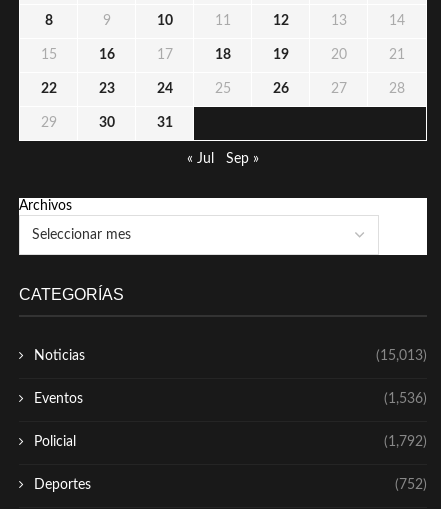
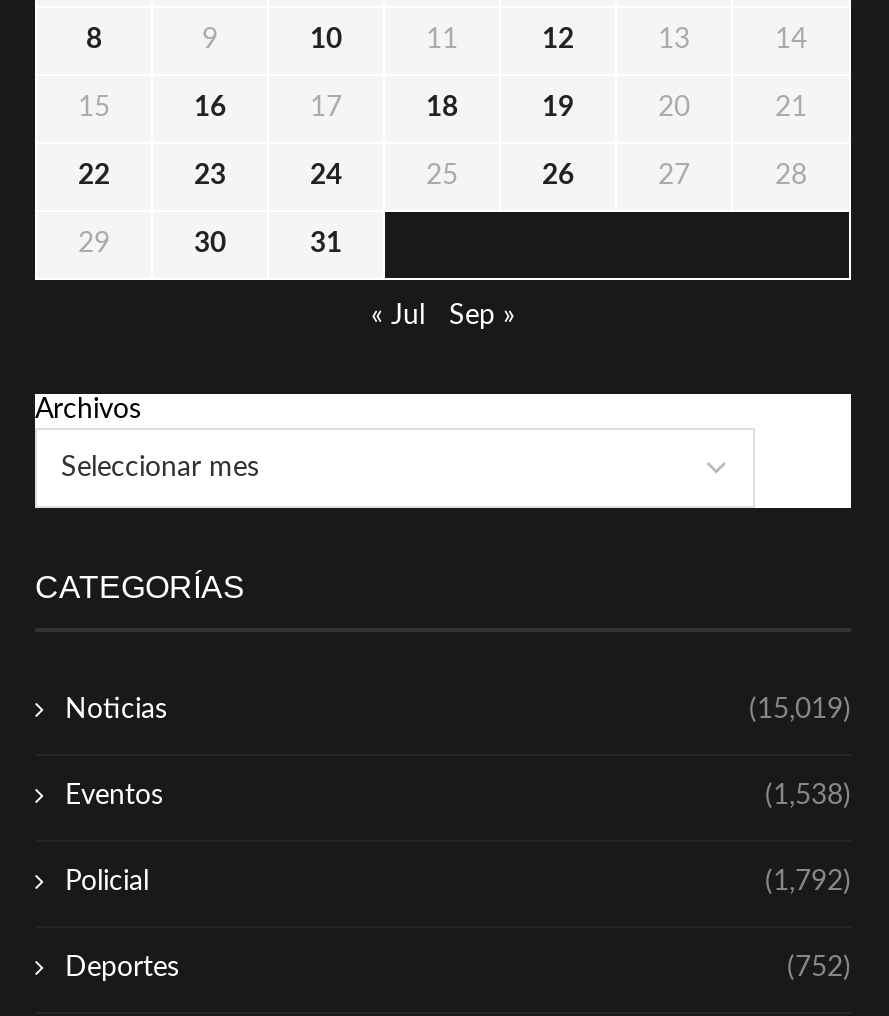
[376,349,427,363] (15,013) -> [749,695,851,723] (15,019)
[384,392,427,406] (1,536) -> [765,781,851,809] (1,538)

